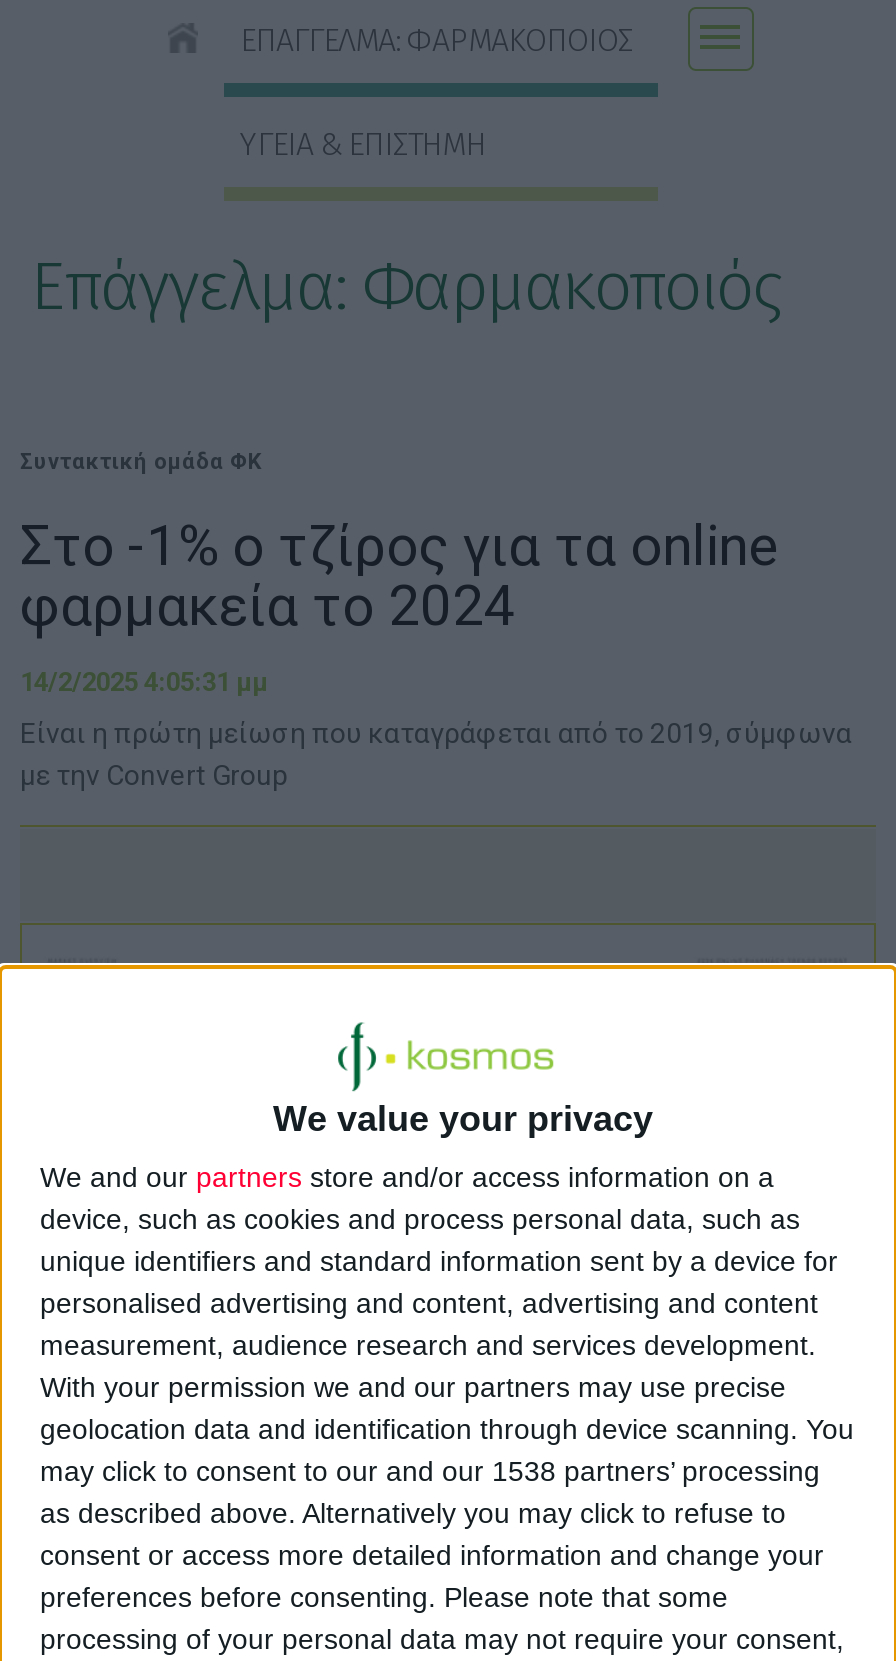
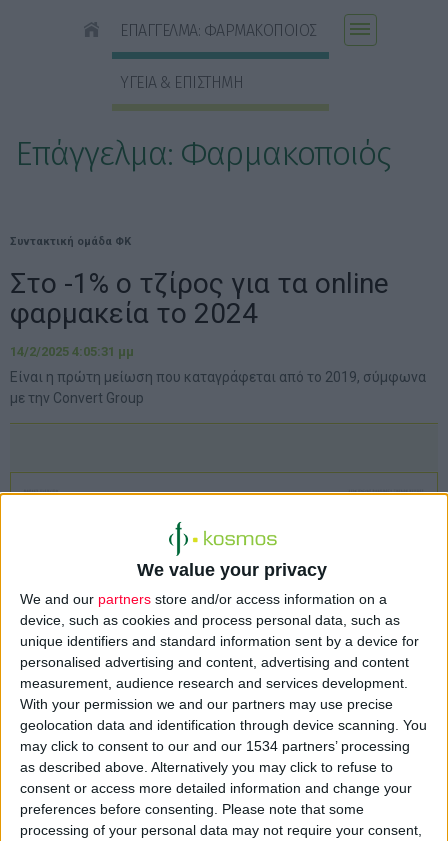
[40,1456,820,1488] may click to consent to our and our 1538 partners’ processing -> [20,738,410,754] may click to consent to our and our 1534 partners’ processing

